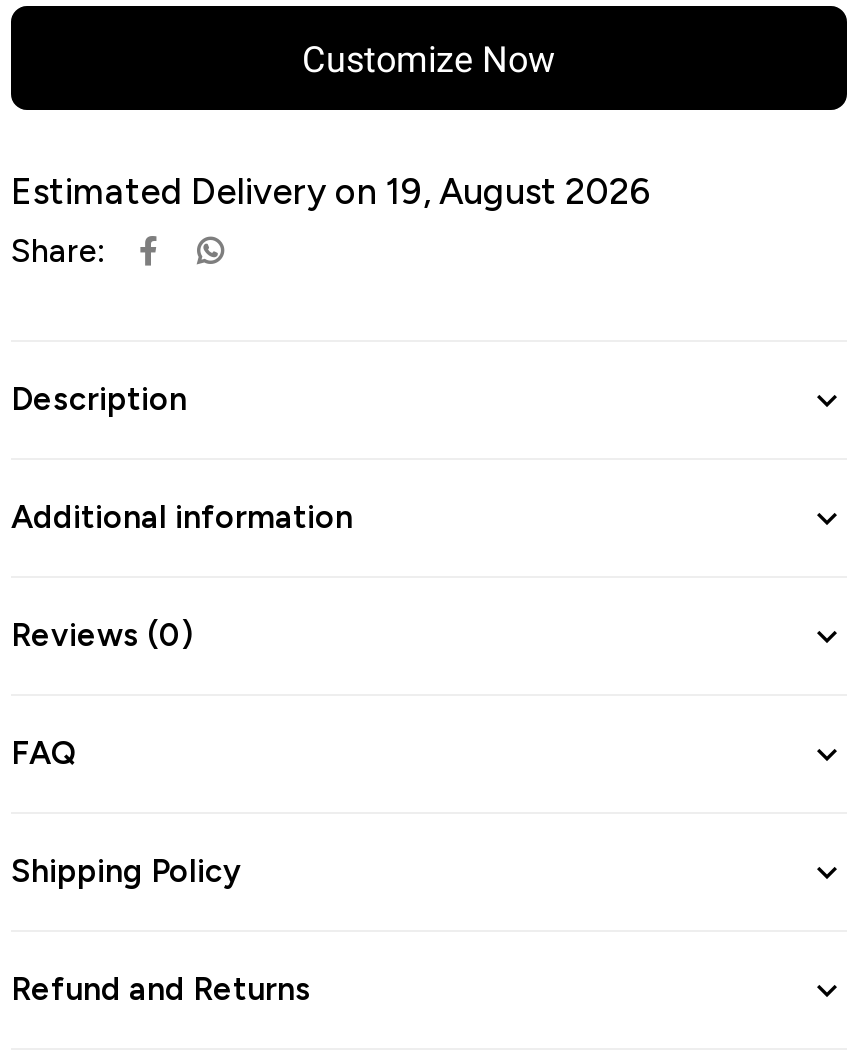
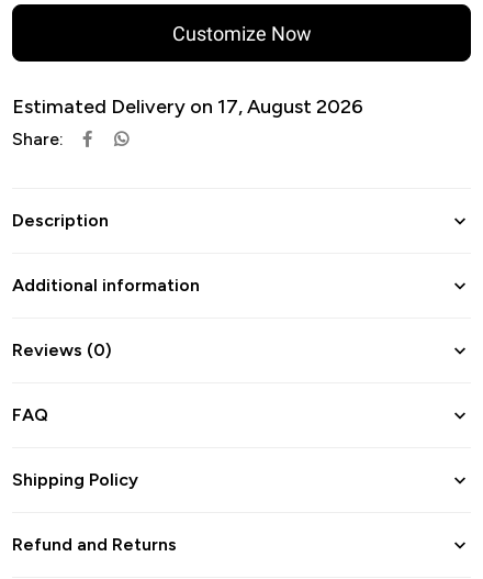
[11,170,651,214] Estimated Delivery on 19, August 2026 -> [12,94,363,119] Estimated Delivery on 17, August 2026

